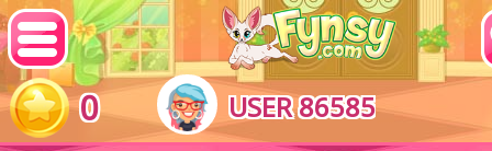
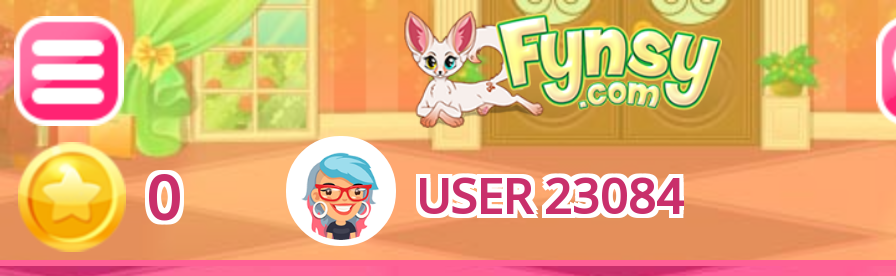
[228,89,376,125] USER 86585 -> [416,162,684,228] USER 23084

